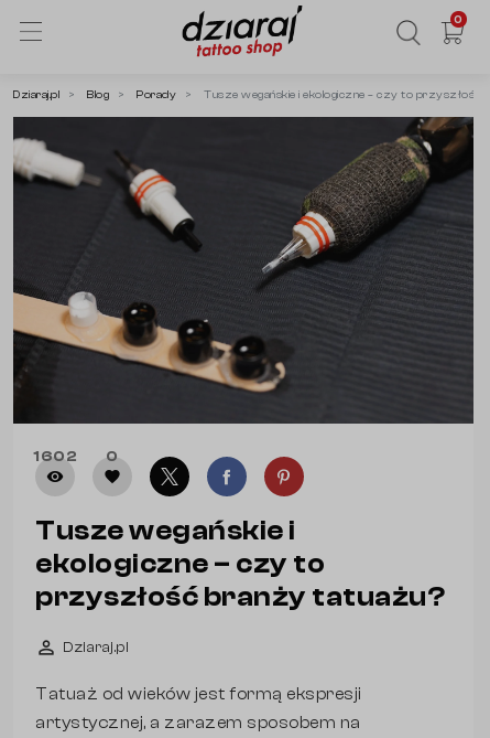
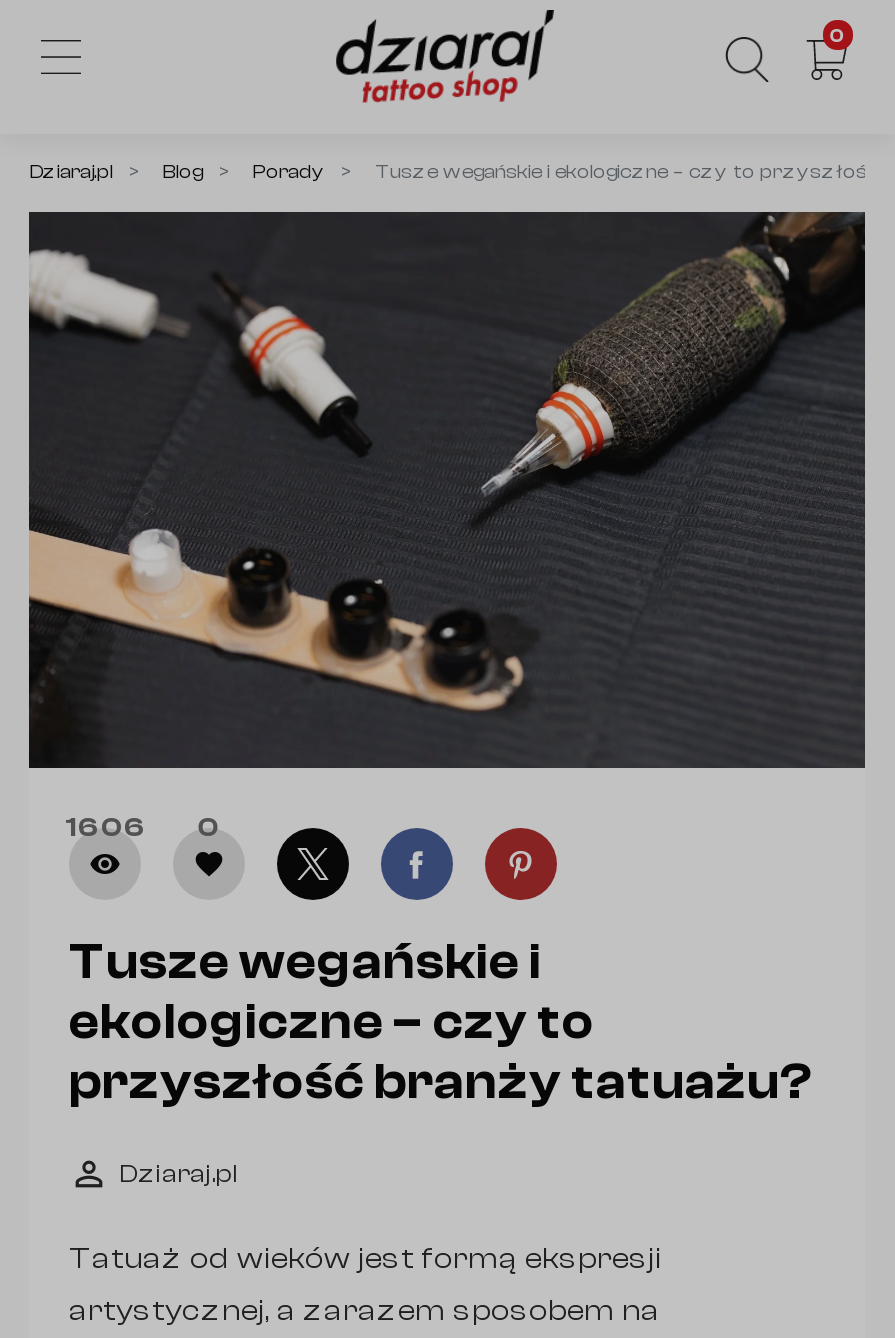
[33,448,77,466] 1602 -> [65,813,147,845] 1606

